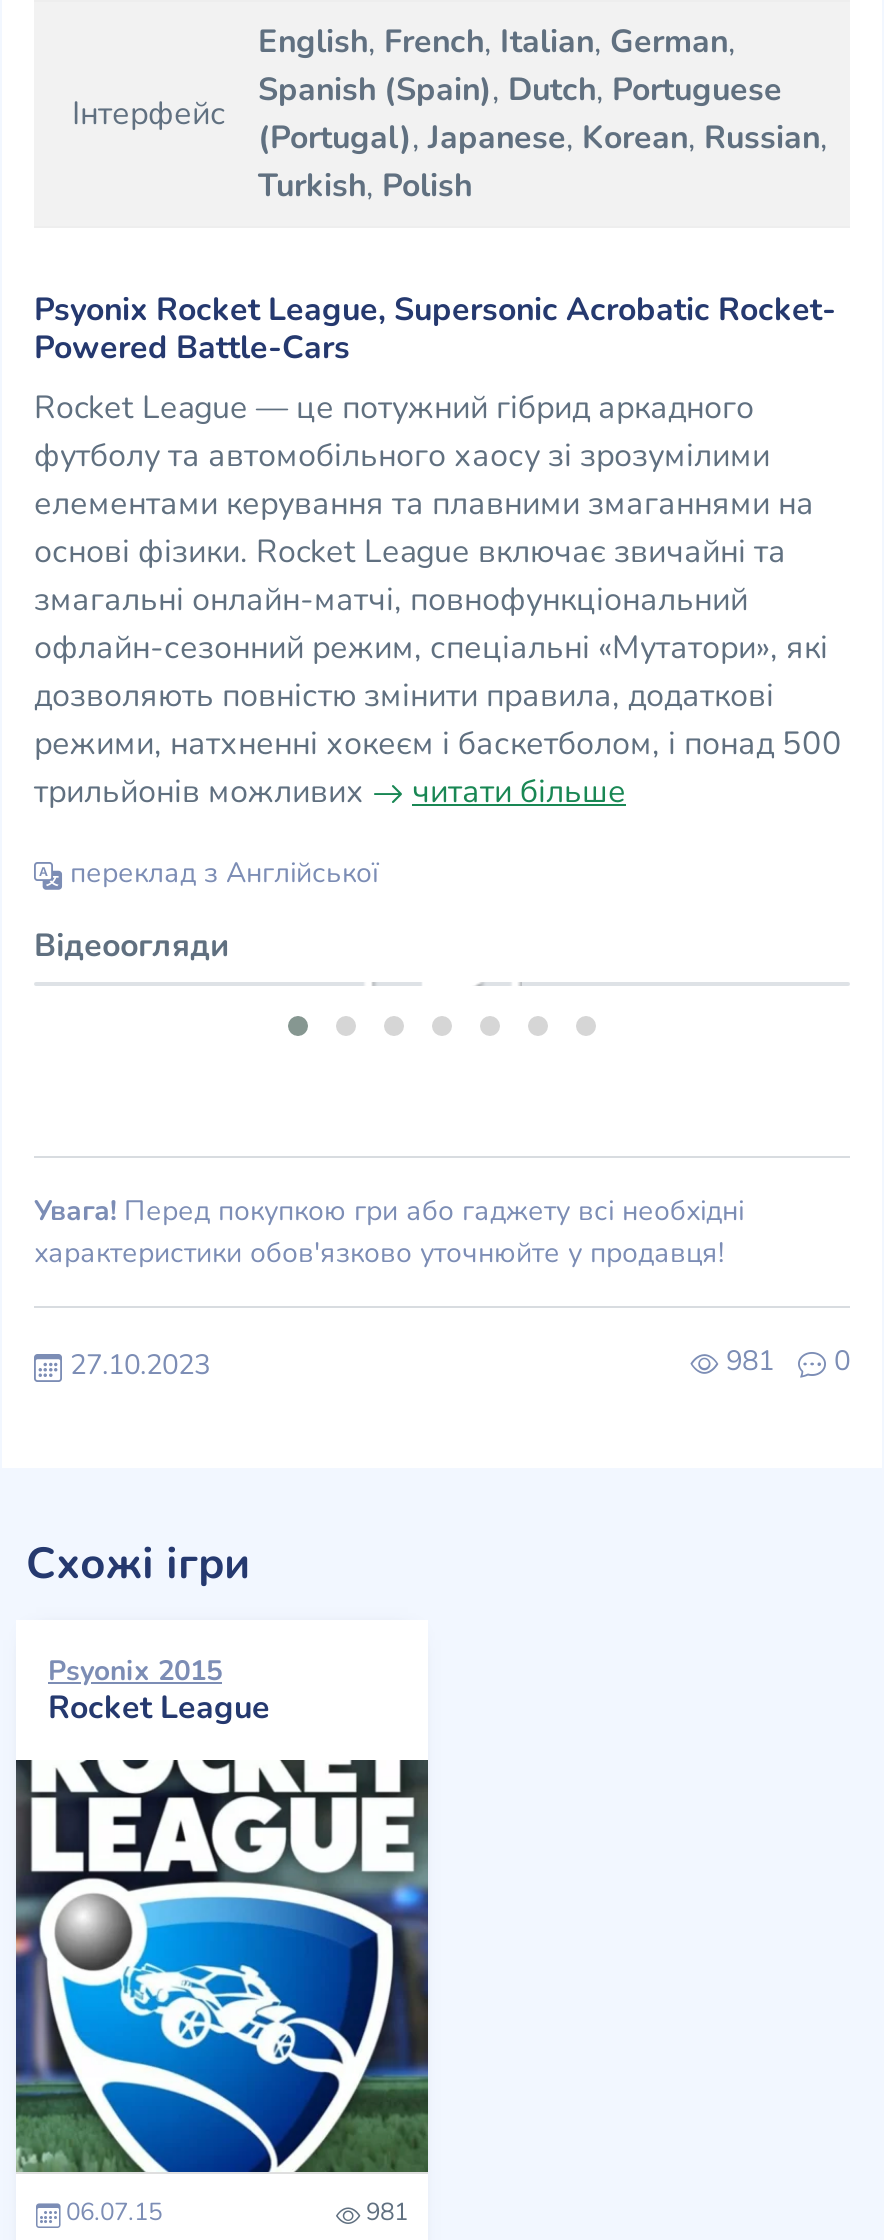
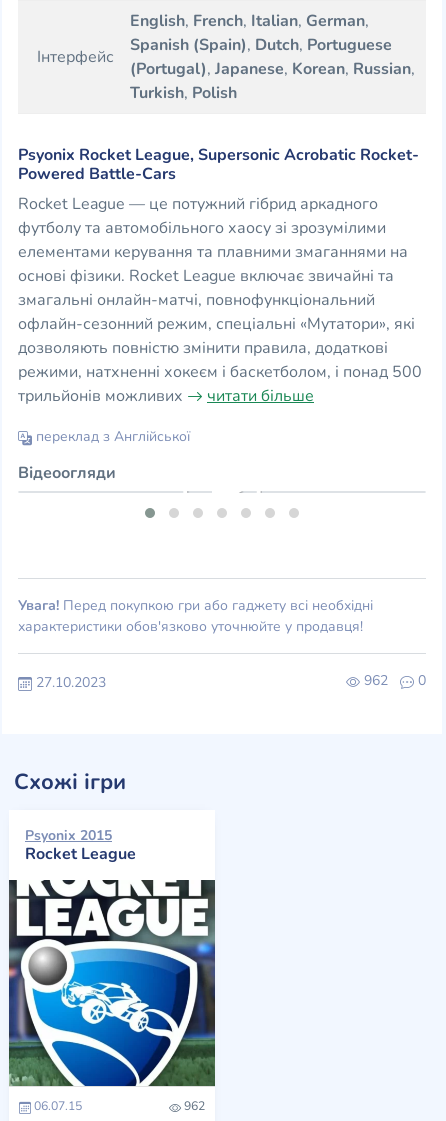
[718,1342,850,1380] 981 0 -> [360,671,426,690] 962 0
[360,2196,408,2228] 981 -> [181,1098,205,1114] 962

